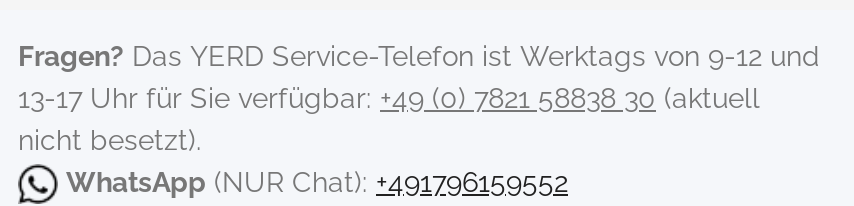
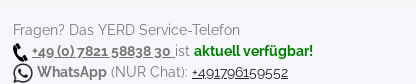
[18,40,820,156] Fragen? Das YERD Service-Telefon ist Werktags von 9-12 und | 13-17 Uhr für Sie verfügbar: +49 (0) 7821 58838 30 (aktuell | nicht besetzt). -> [13,22,313,59] Fragen? Das YERD Service-Telefon | +49 (0) 7821 58838 30 ist aktuell verfügbar!

